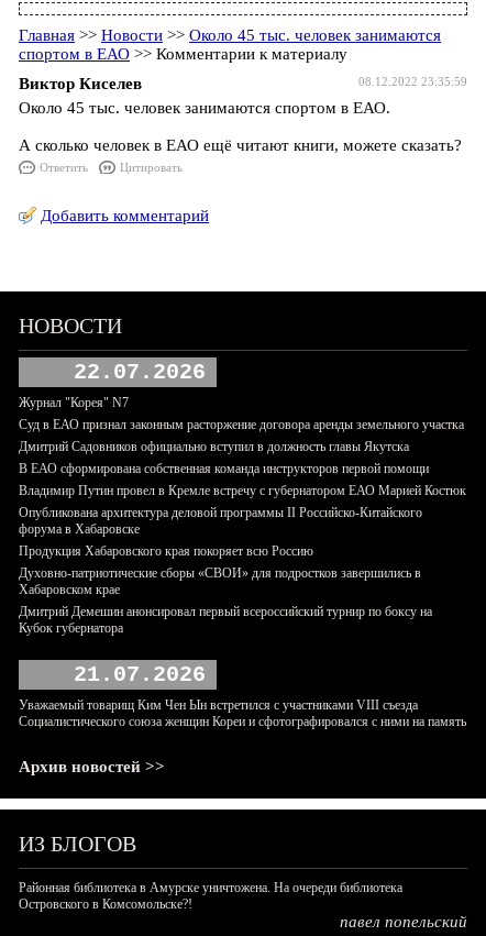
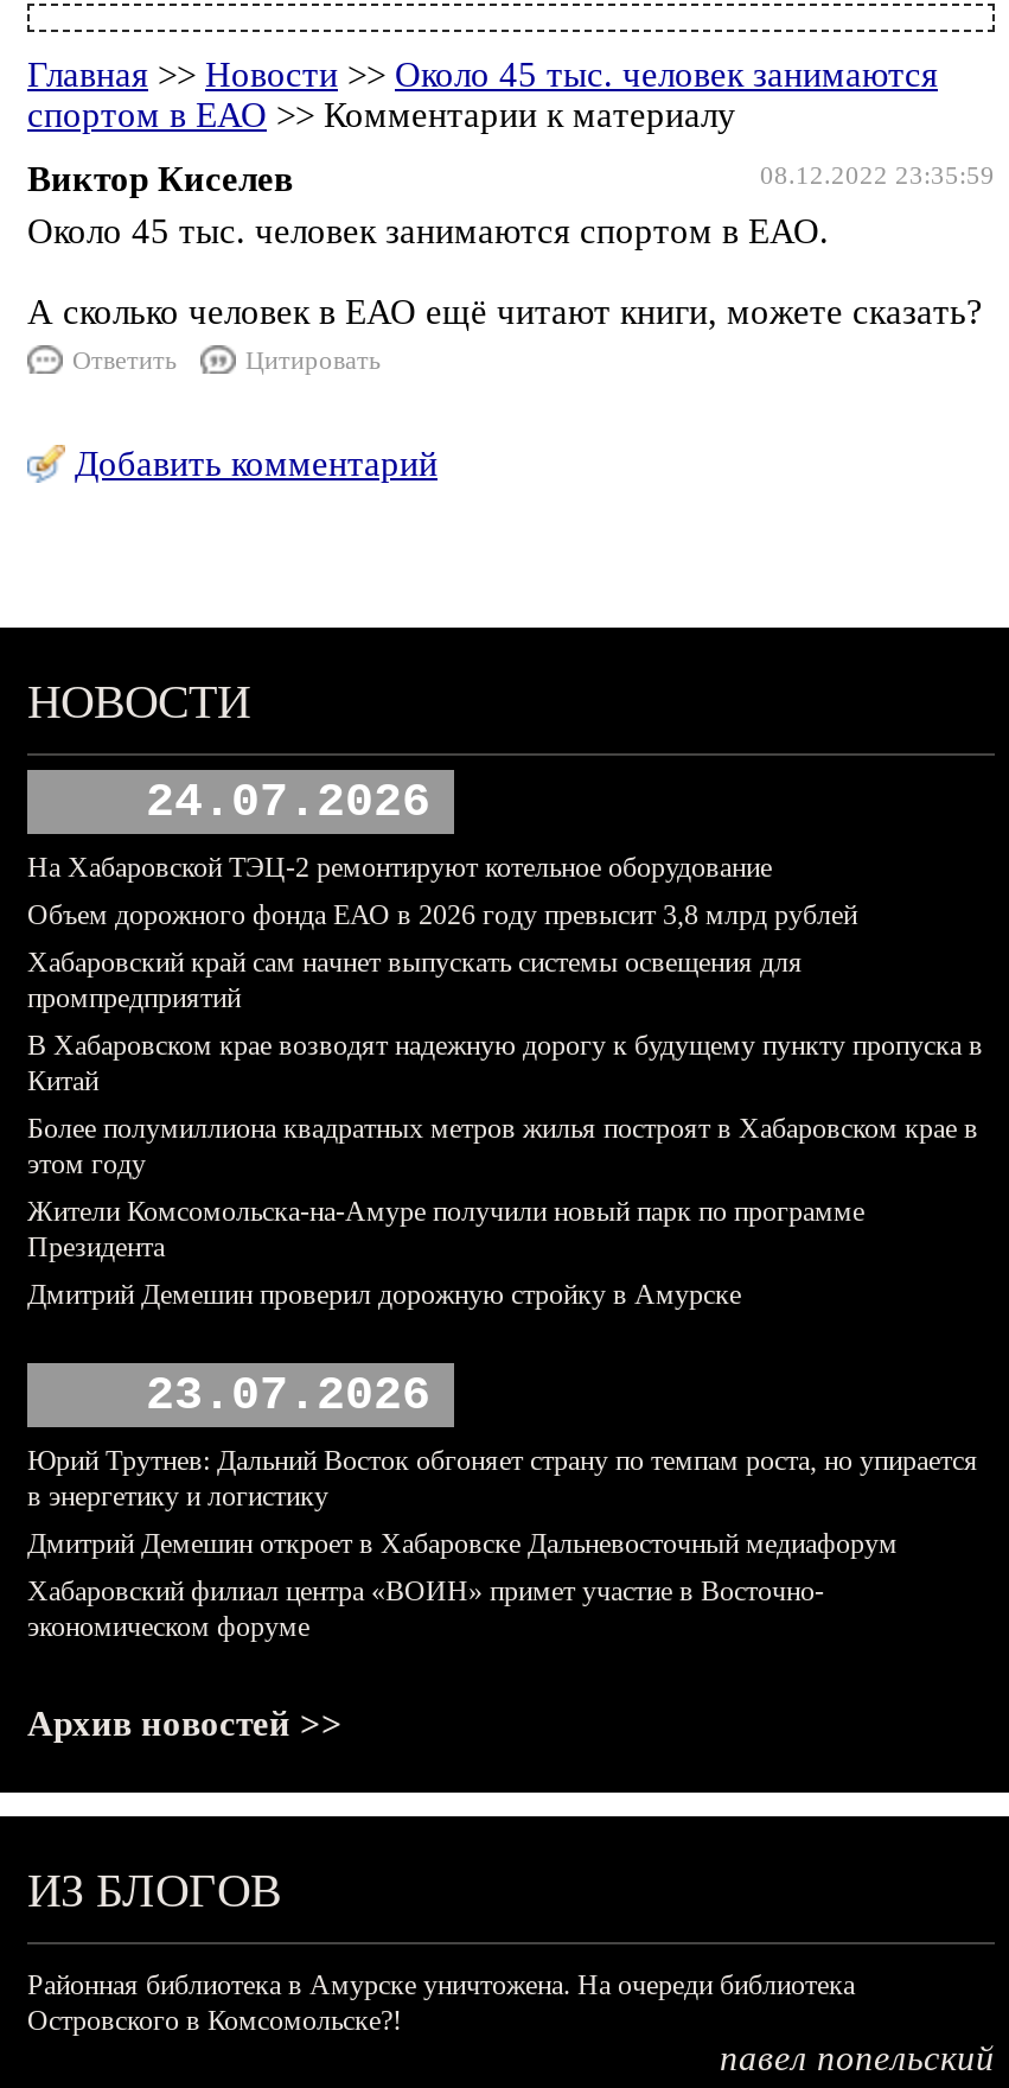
[19,360,466,636] 22.07.2026 | Журнал "Корея" N7 | Суд в ЕАО признал законным расторжение договора аренды земельного участка | Дмитрий Садовников официально вступил в должность главы Якутска | В ЕАО сформирована собственная команда инструкторов первой помощи | Владимир Путин провел в Кремле встречу с губернатором ЕАО Марией Костюк | Опубликована архитектура деловой программы II Российско-Китайского | форума в Хабаровске | Продукция Хабаровского края покоряет всю Россию | Духовно-патриотические сборы «СВОИ» для подростков завершились в | Хабаровском крае | Дмитрий Демешин анонсировал первый всероссийский турнир по боксу на | Кубок губернатора -> [27,775,983,1311] 24.07.2026 | На Хабаровской ТЭЦ-2 ремонтируют котельное оборудование | Объем дорожного фонда ЕАО в 2026 году превысит 3,8 млрд рублей | Хабаровский край сам начнет выпускать системы освещения для | промпредприятий | В Хабаровском крае возводят надежную дорогу к будущему пункту пропуска в | Китай | Более полумиллиона квадратных метров жилья построят в Хабаровском крае в | этом году | Жители Комсомольска-на-Амуре получили новый парк по программе | Президента | Дмитрий Демешин проверил дорожную стройку в Амурске
[19,662,466,729] 21.07.2026 | Уважаемый товарищ Ким Чен Ын встретился с участниками VIII съезда | Социалистического союза женщин Кореи и сфотографировался с ними на память -> [27,1368,978,1643] 23.07.2026 | Юрий Трутнев: Дальний Восток обгоняет страну по темпам роста, но упирается | в энергетику и логистику | Дмитрий Демешин откроет в Хабаровске Дальневосточный медиафорум | Хабаровский филиал центра «ВОИН» примет участие в Восточно- | экономическом форуме

